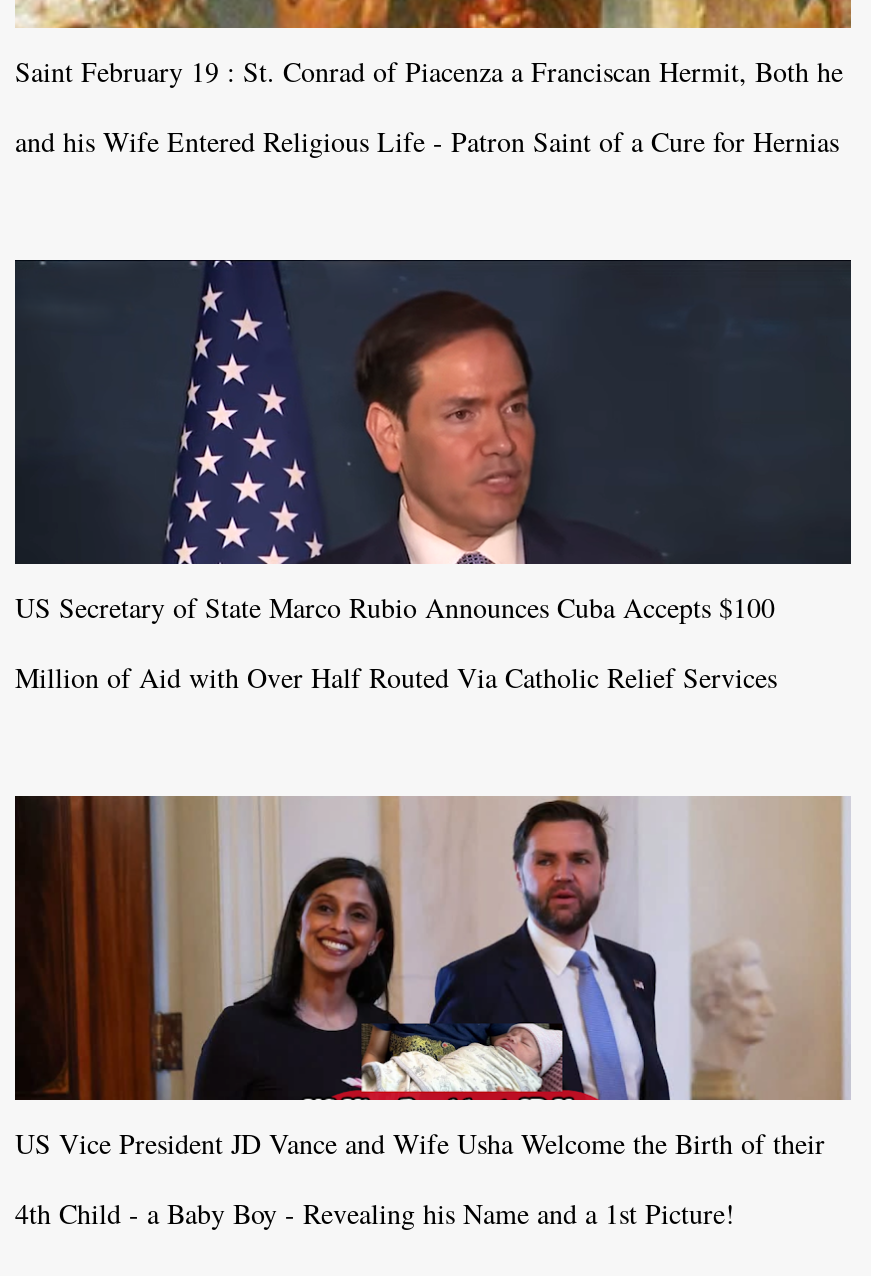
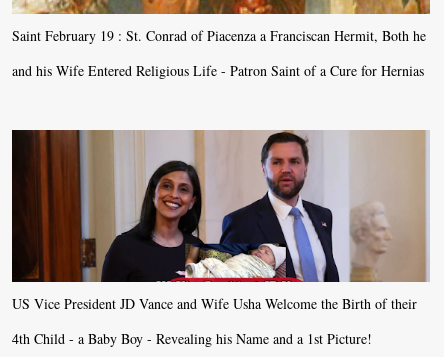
[15,258,853,696] [image] | US Secretary of State Marco Rubio Announces Cuba Accepts $100 | Million of Aid with Over Half Routed Via Catholic Relief Services -> none

